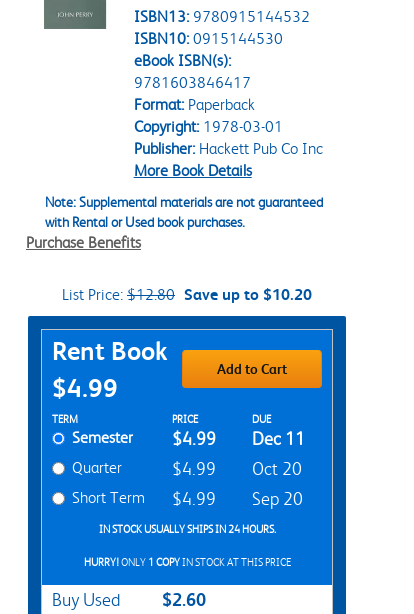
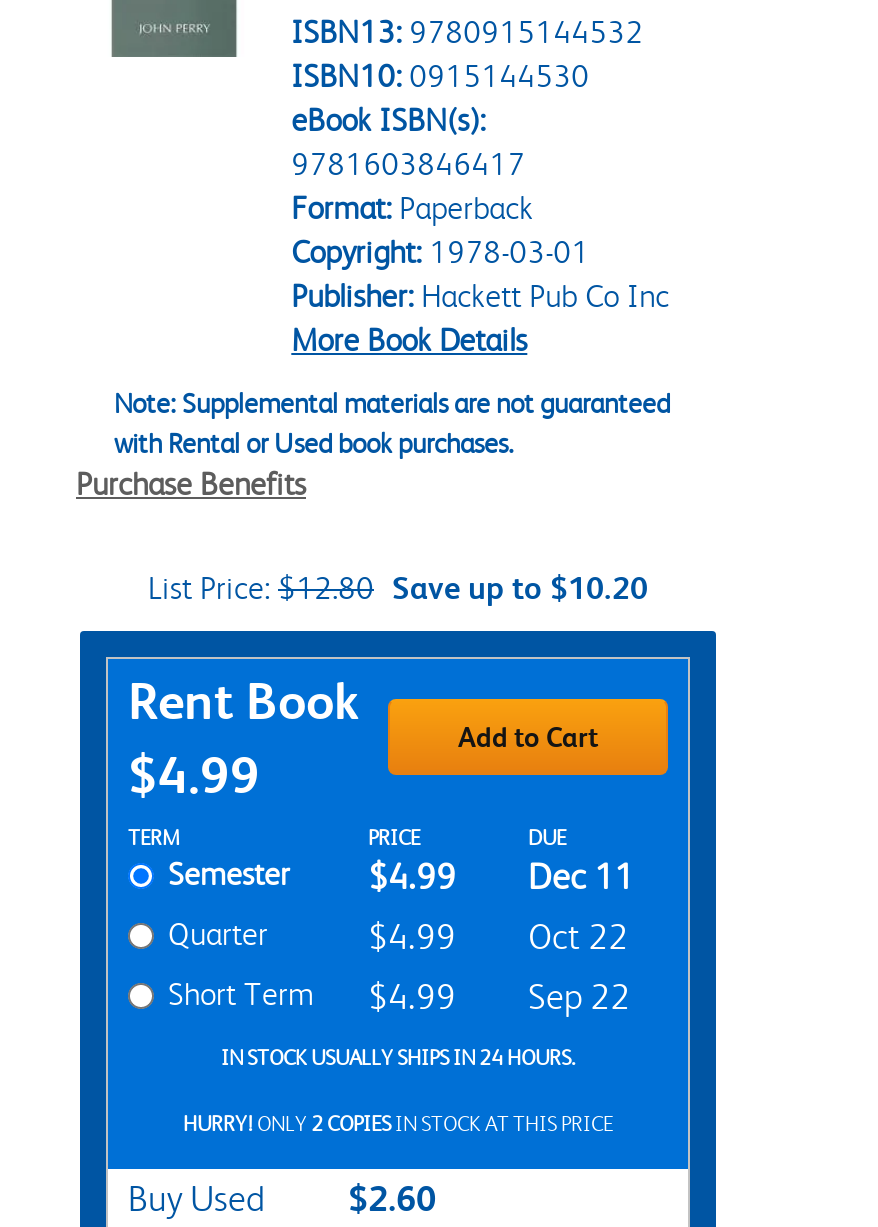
[172,459,302,479] $4.99 Oct 20 -> [368,917,628,957] $4.99 Oct 22
[72,488,303,509] Short Term $4.99 Sep 20 -> [168,975,630,1017] Short Term $4.99 Sep 22
[83,556,290,569] HURRY! ONLY 1 COPYIN STOCK AT THIS PRICE -> [183,1111,613,1137] HURRY! ONLY 2 COPIESIN STOCK AT THIS PRICE

